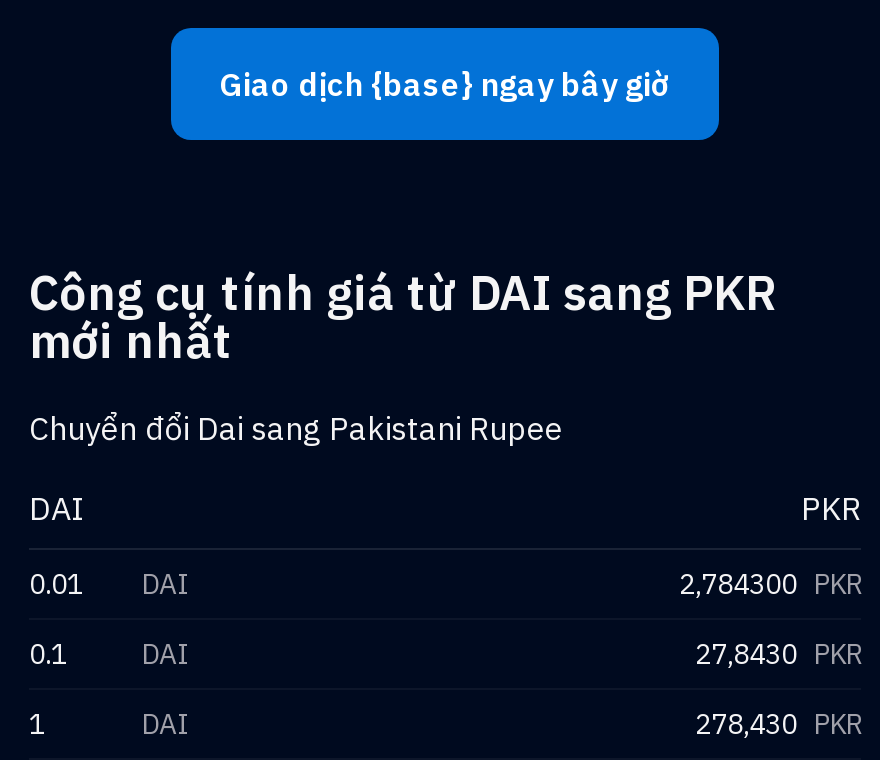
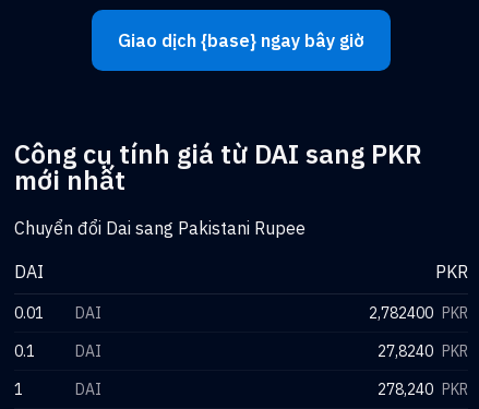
[679,566,861,602] 2,784300 PKR -> [369,303,468,323] 2,782400 PKR
[695,636,861,672] 27,8430 PKR -> [378,341,468,361] 27,8240 PKR
[695,706,861,742] 278,430 PKR -> [378,380,468,399] 278,240 PKR

